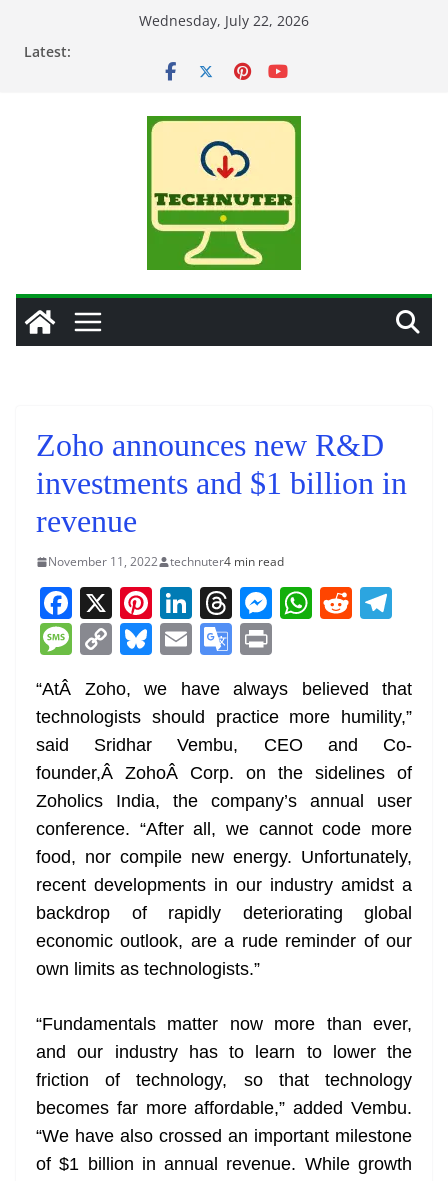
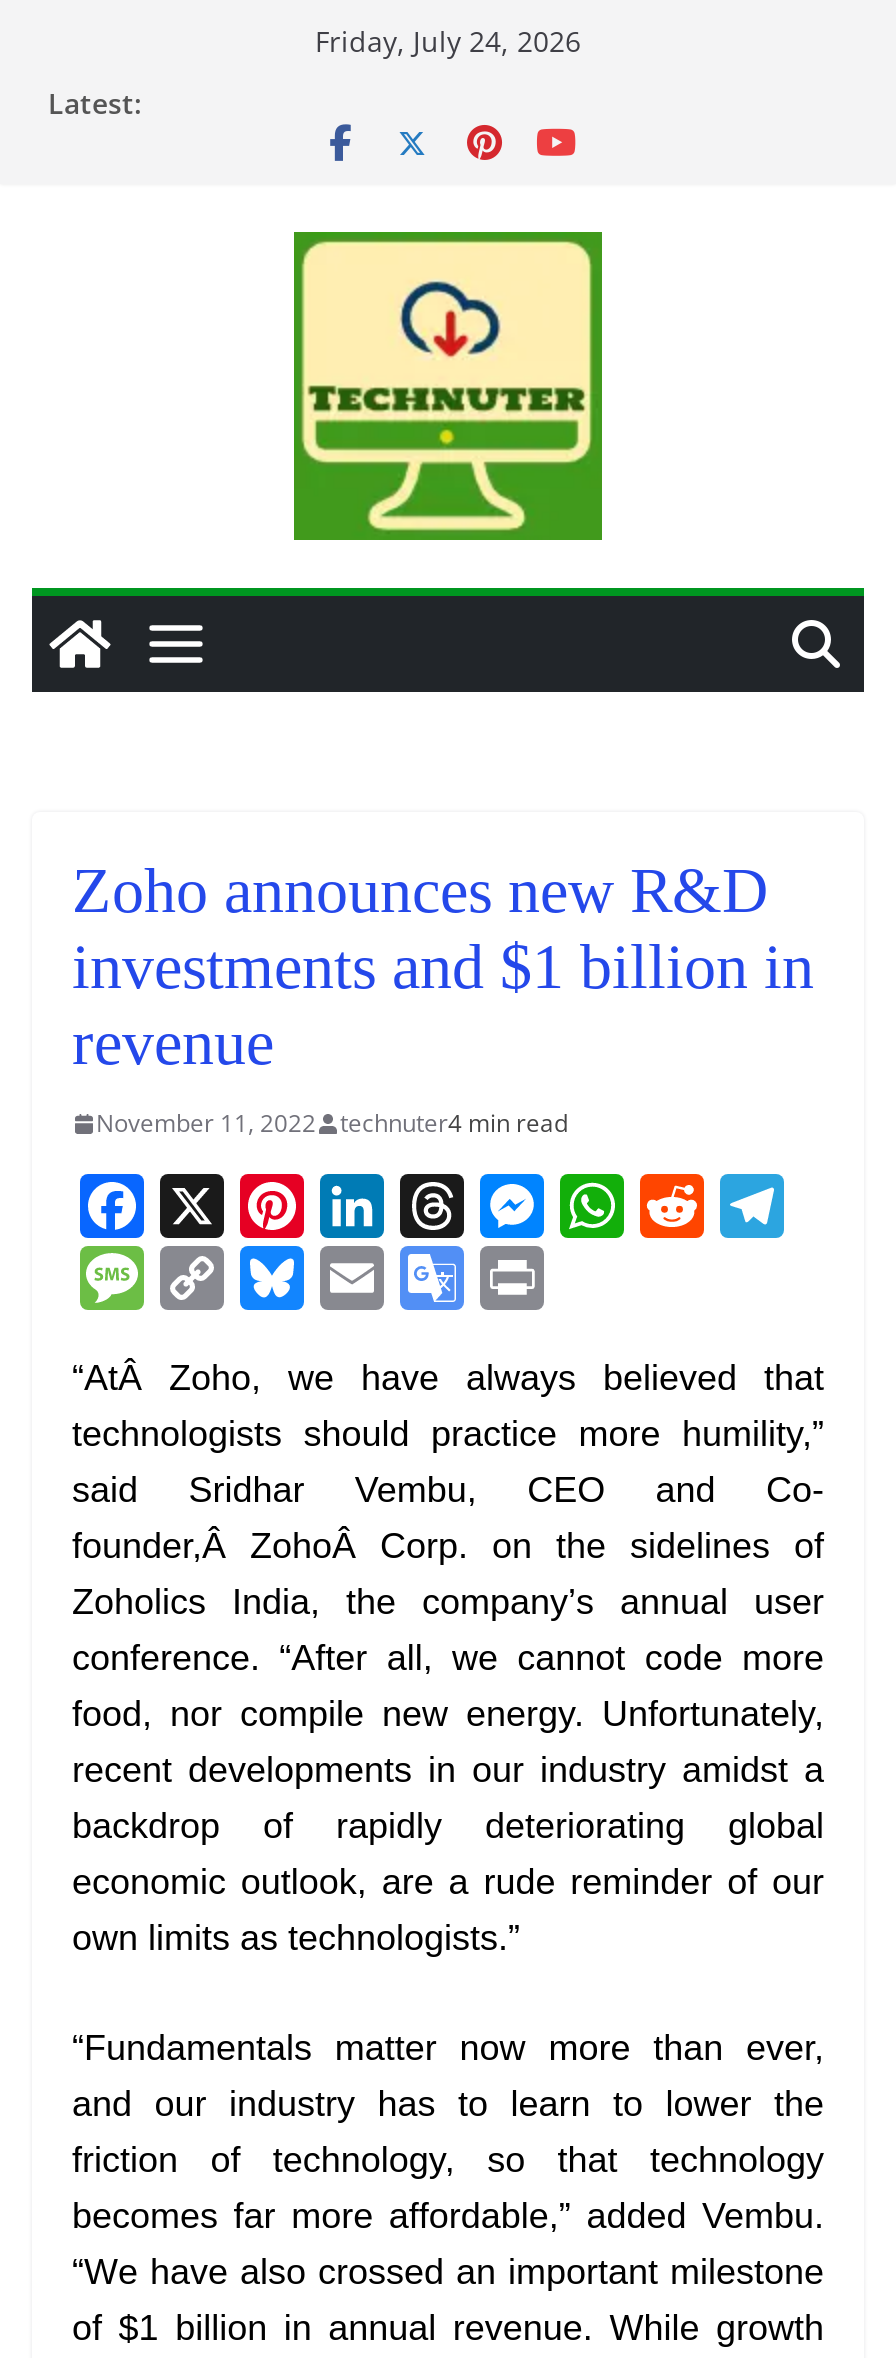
[139,11,309,30] Wednesday, July 22, 2026 -> [315,22,581,60] Friday, July 24, 2026

